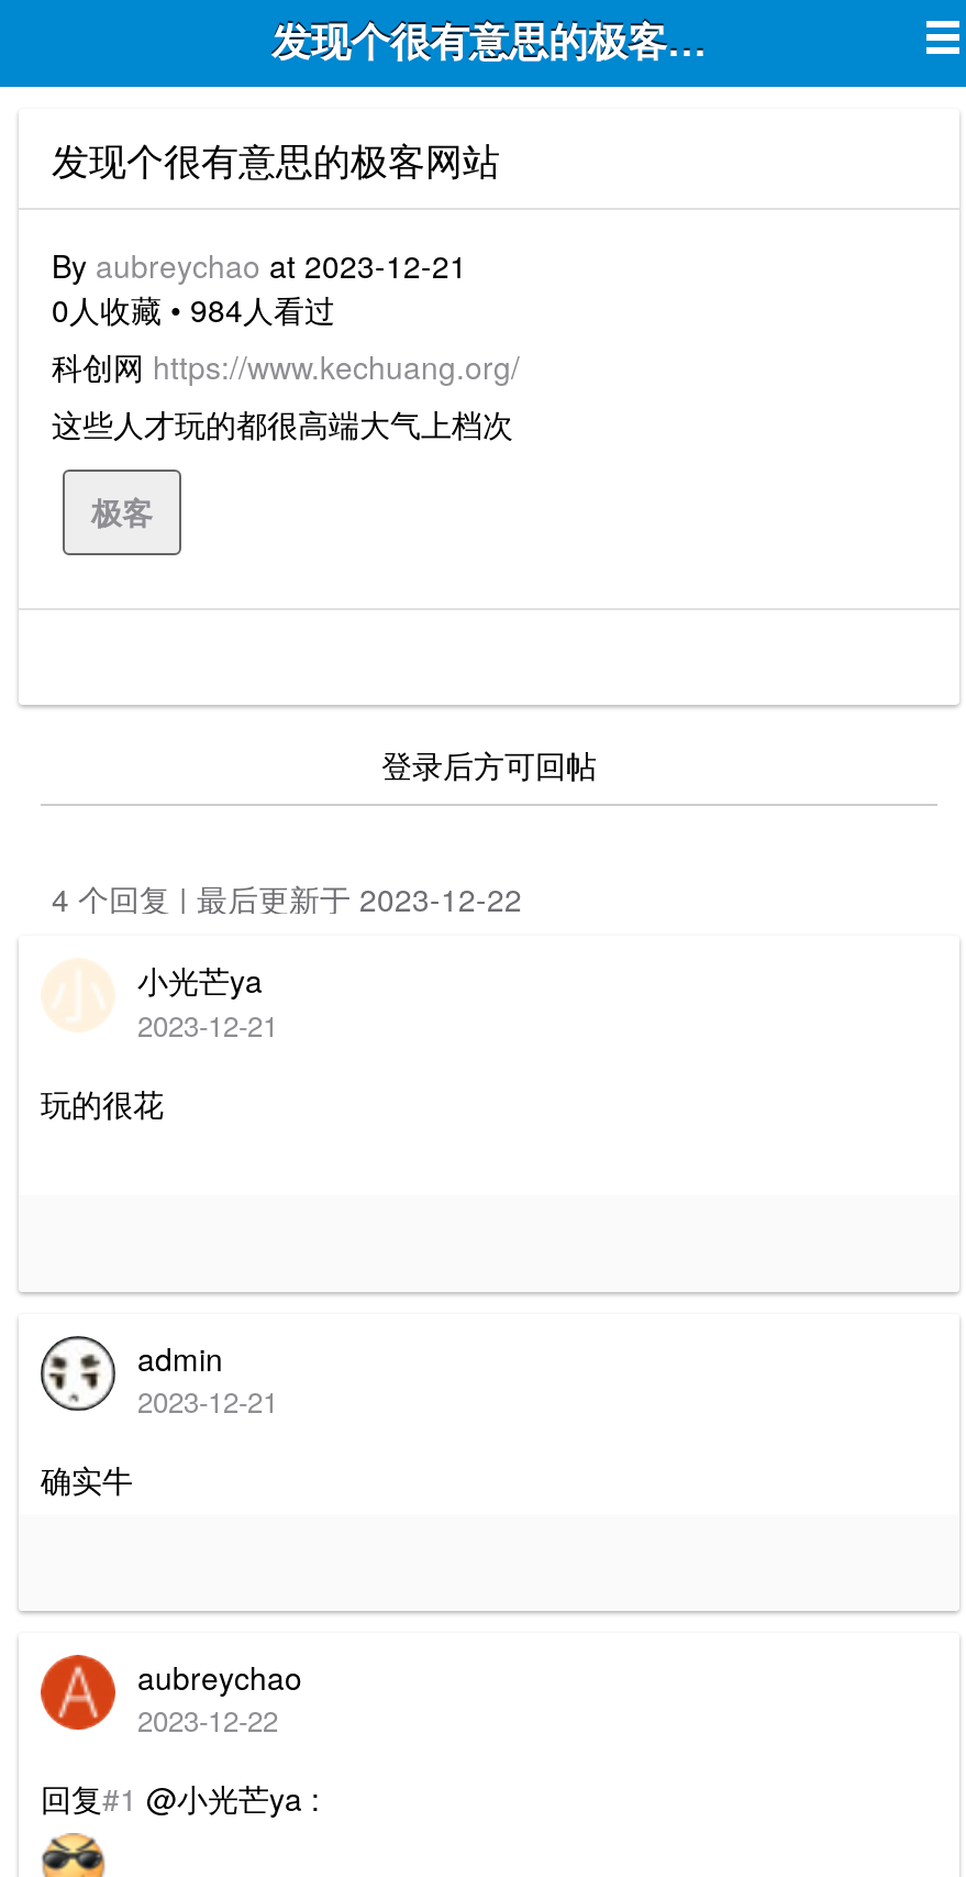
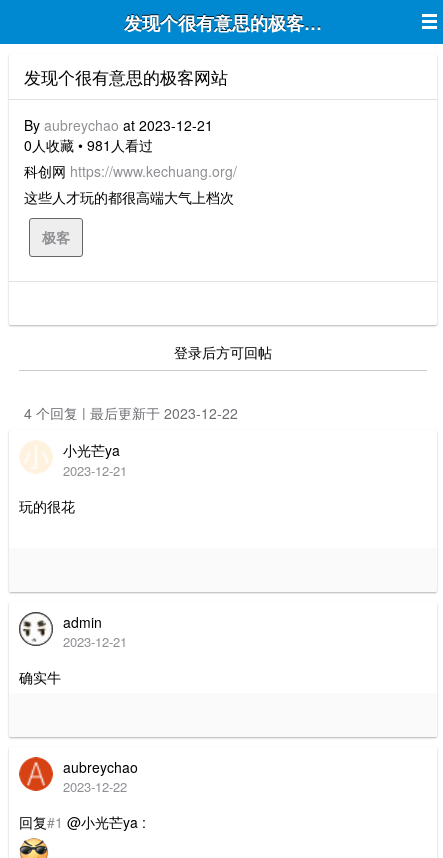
[52,287,335,331] 0人收藏 • 984人看过 -> [24,135,153,155] 0人收藏 • 981人看过

